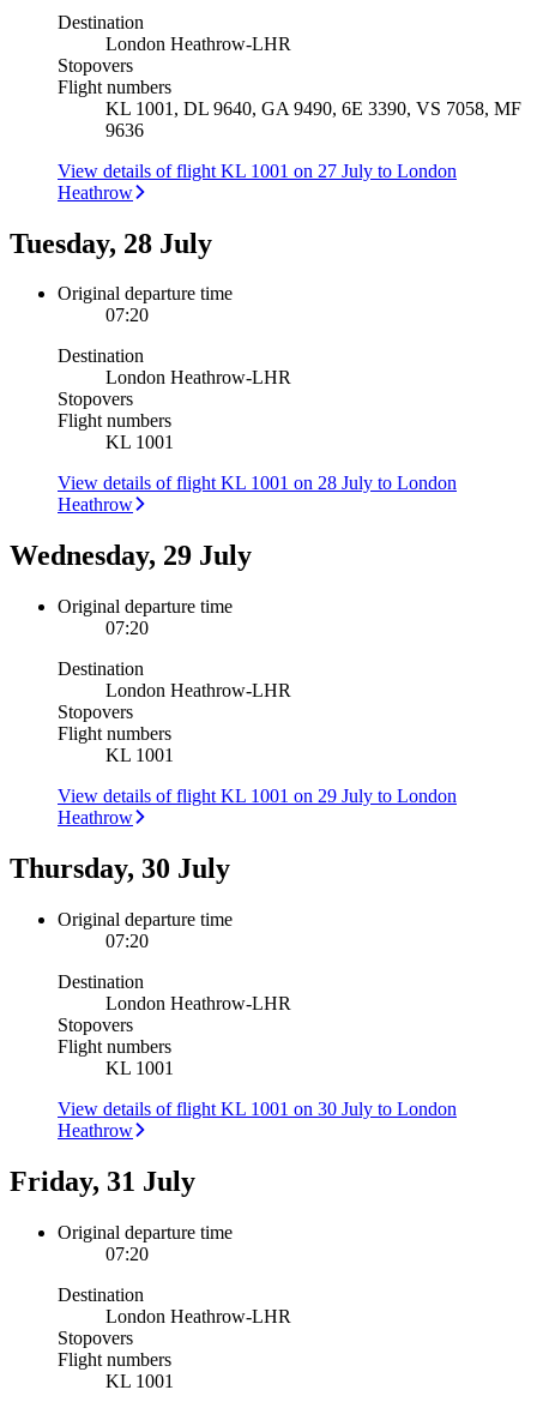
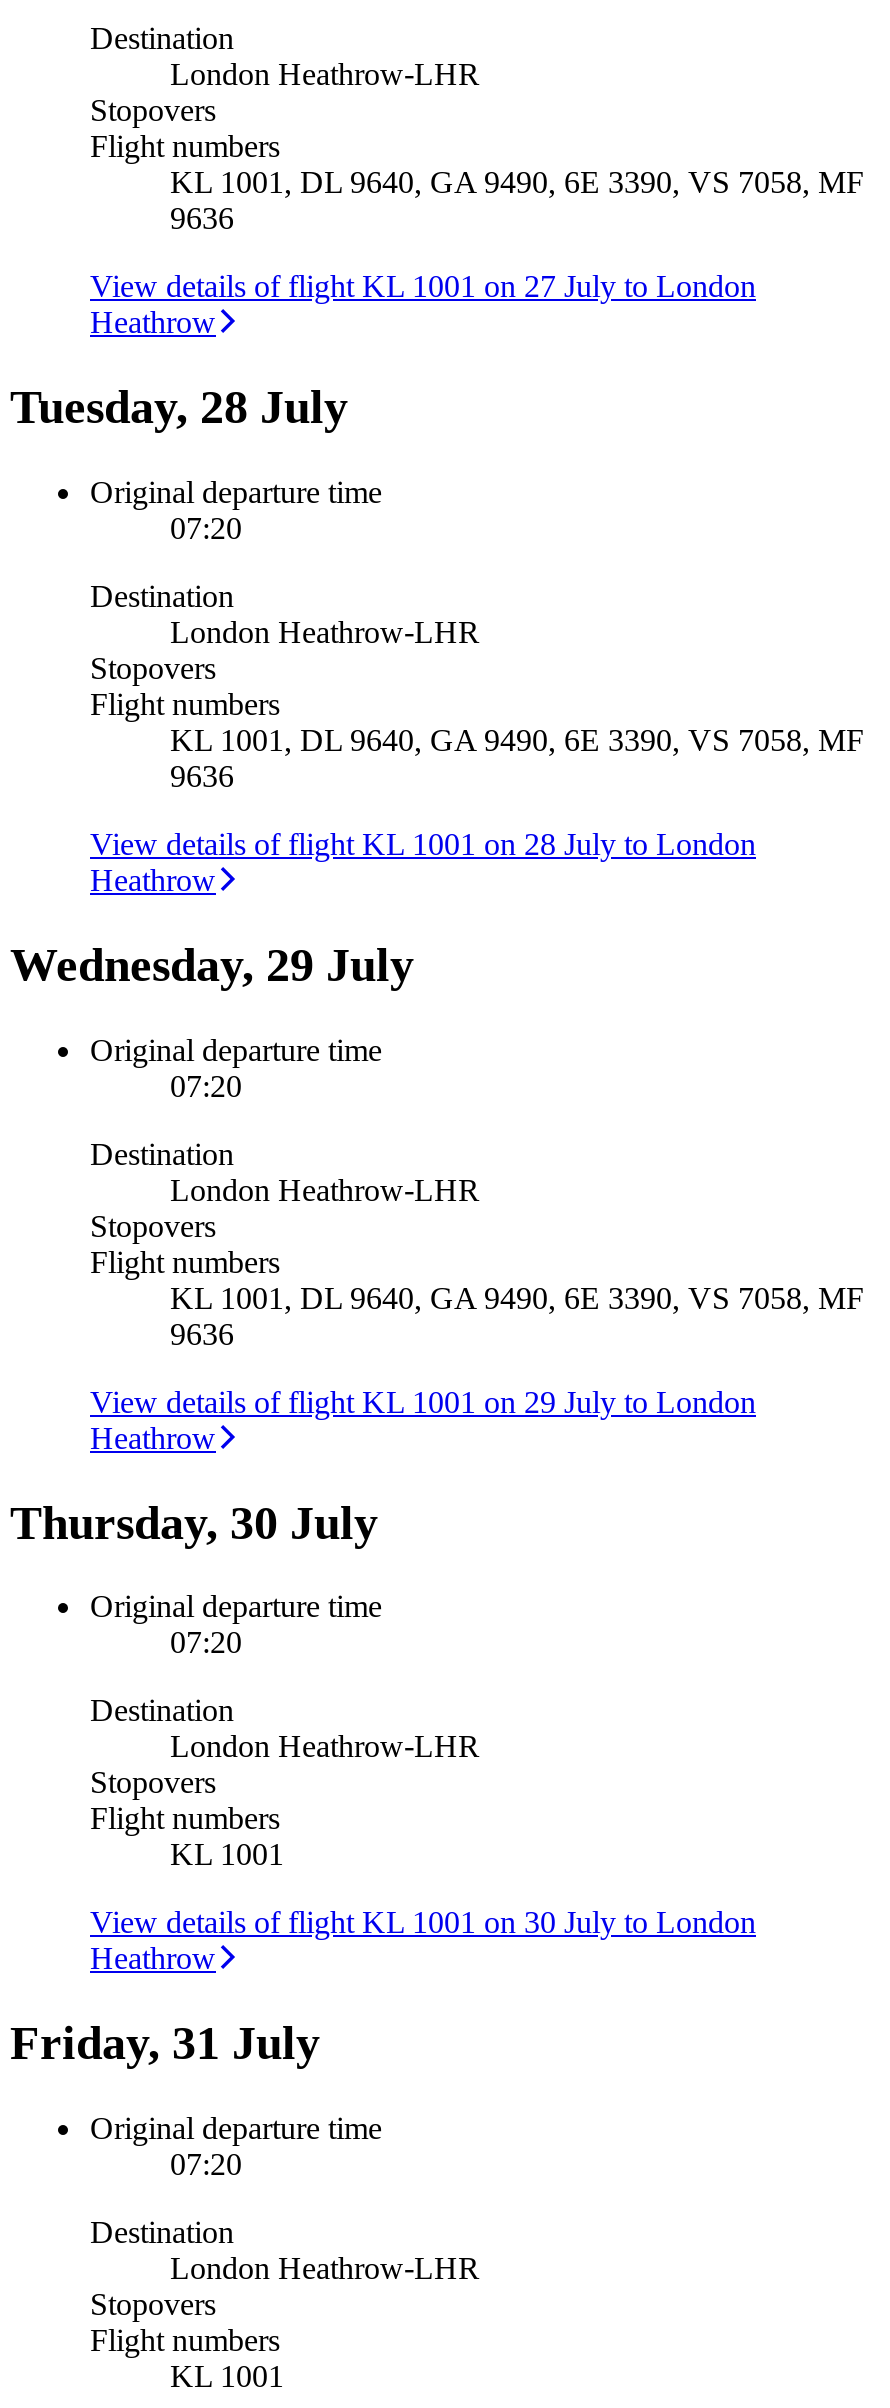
[105,432,174,453] KL 1001 -> [170,723,864,793] KL 1001, DL 9640, GA 9490, 6E 3390, VS 7058, MF | 9636
[105,745,174,765] KL 1001 -> [170,1280,864,1350] KL 1001, DL 9640, GA 9490, 6E 3390, VS 7058, MF | 9636

